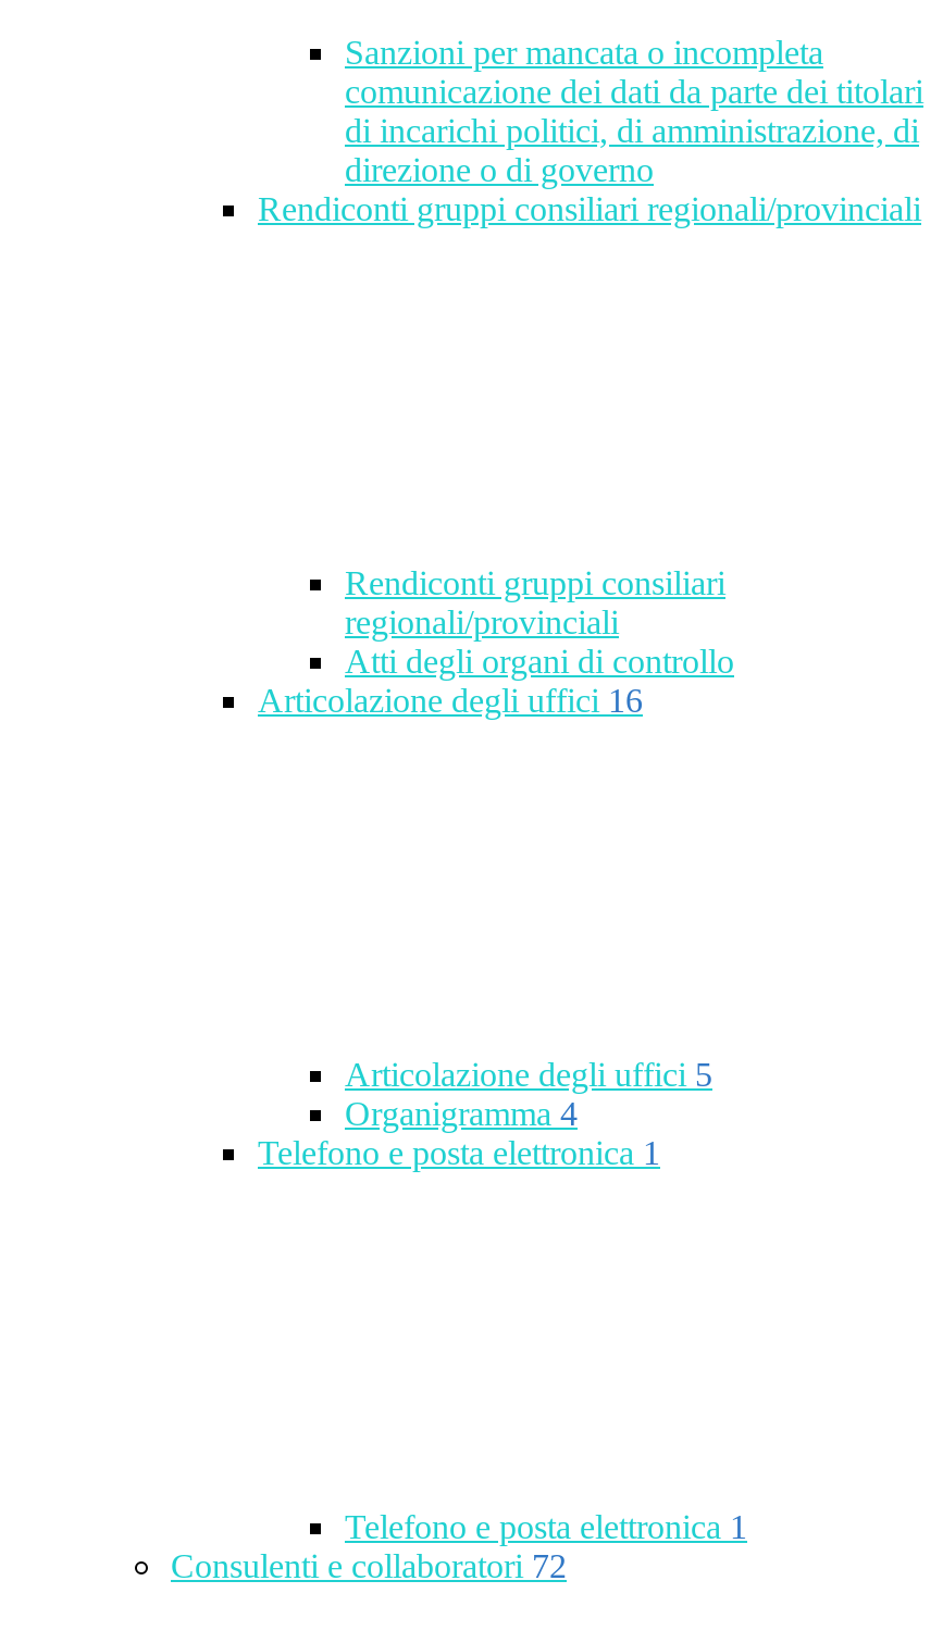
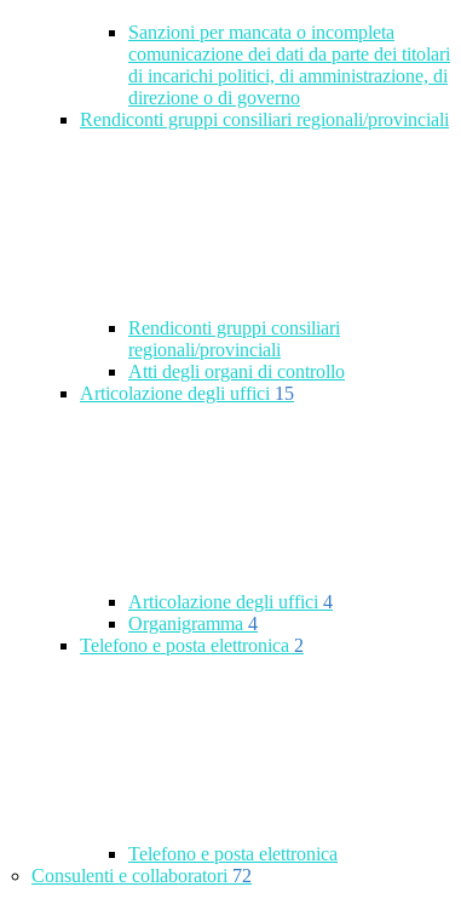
[258,682,643,719] Articolazione degli uffici 16 -> [80,383,294,404] Articolazione degli uffici 15
[345,1056,712,1093] Articolazione degli uffici 5 -> [128,592,333,612] Articolazione degli uffici 4
[258,1135,660,1172] Telefono e posta elettronica 1 -> [80,635,304,656] Telefono e posta elettronica 2
[345,1509,747,1546] Telefono e posta elettronica 1 -> [128,844,338,864] Telefono e posta elettronica

